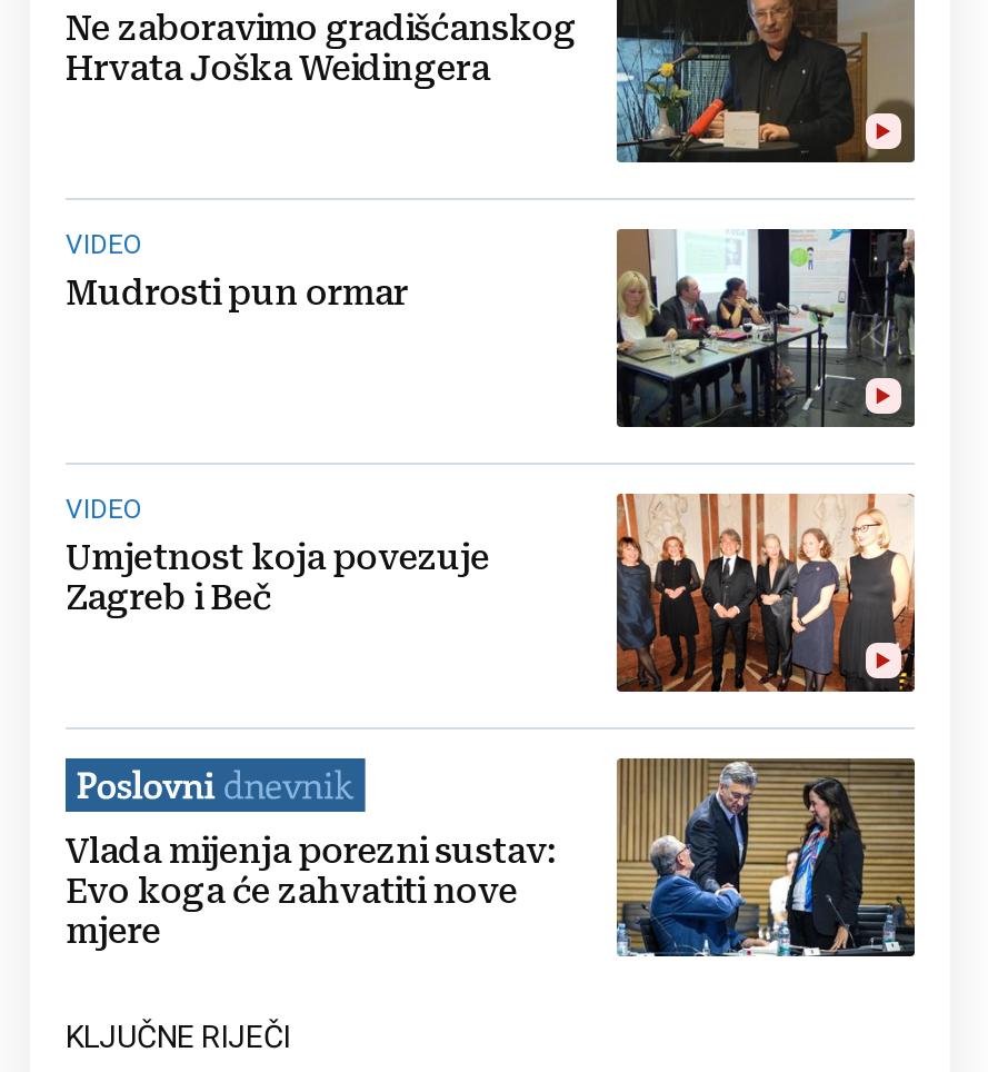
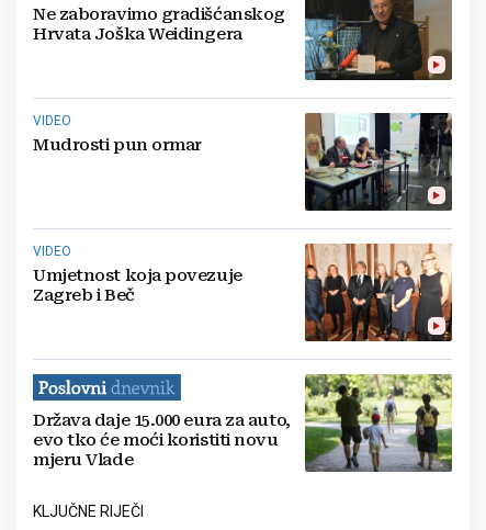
[66,756,917,956] [image] | Vlada mijenja porezni sustav: | Evo koga će zahvatiti nove | mjere -> [33,373,453,473] [image] | Država daje 15.000 eura za auto, | evo tko će moći koristiti novu | mjeru Vlade

